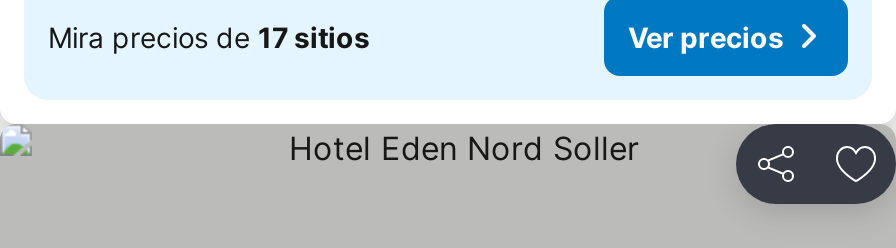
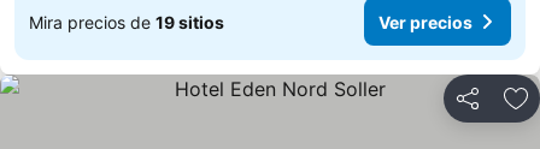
[48,19,370,53] Mira precios de 17 sitios -> [29,11,224,32] Mira precios de 19 sitios

